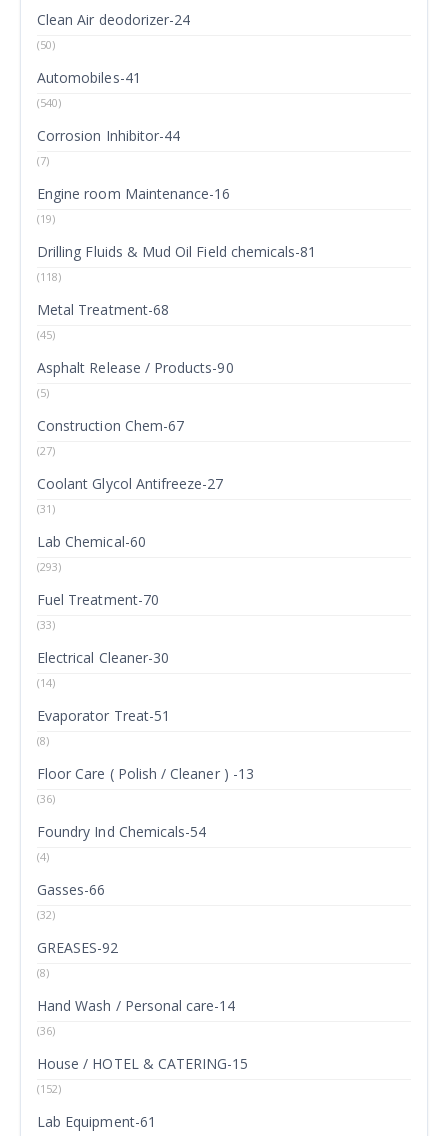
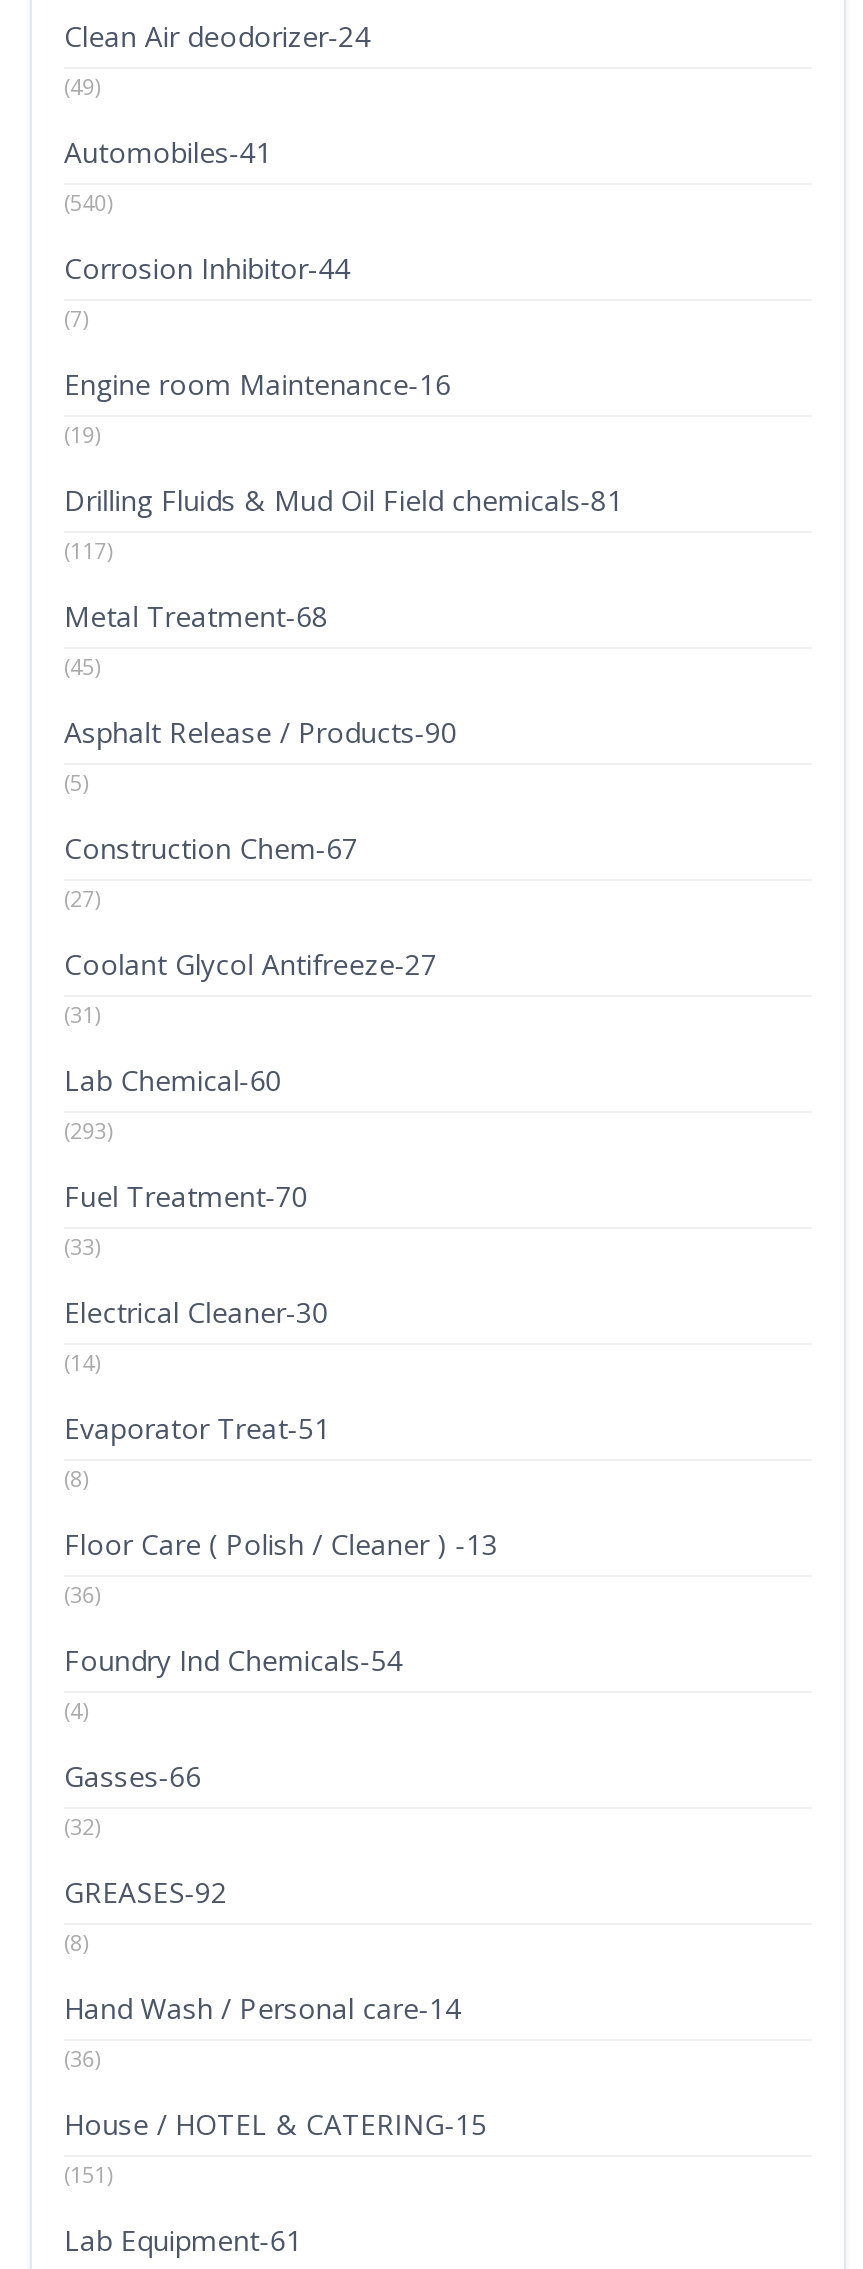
[37,37,55,52] (50) -> [64,71,100,101] (49)
[37,269,61,284] (118) -> [64,535,113,565] (117)
[37,1081,61,1096] (152) -> [64,2159,113,2189] (151)

